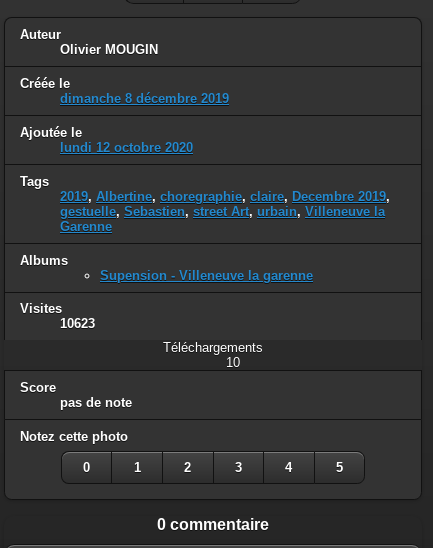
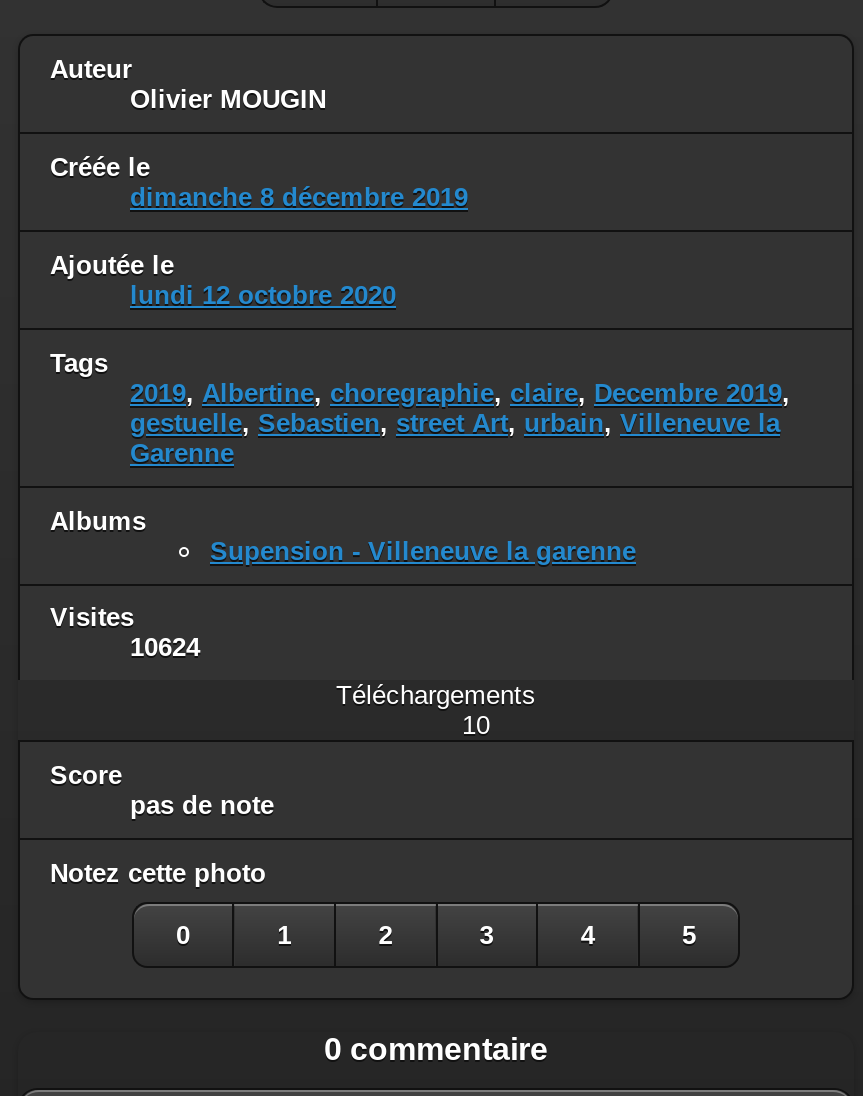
[60,316,95,331] 10623 -> [130,633,200,663] 10624

